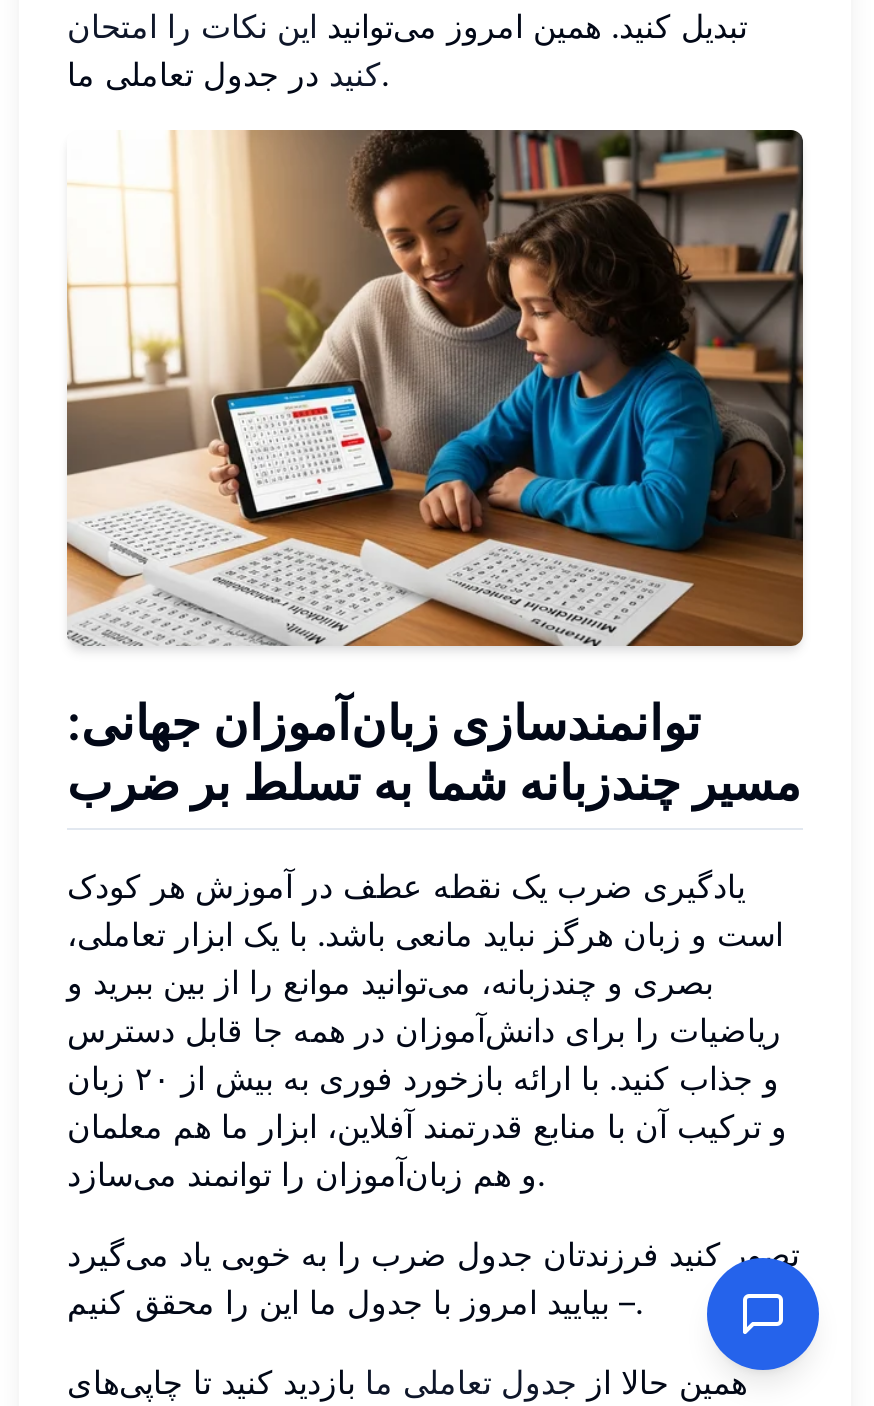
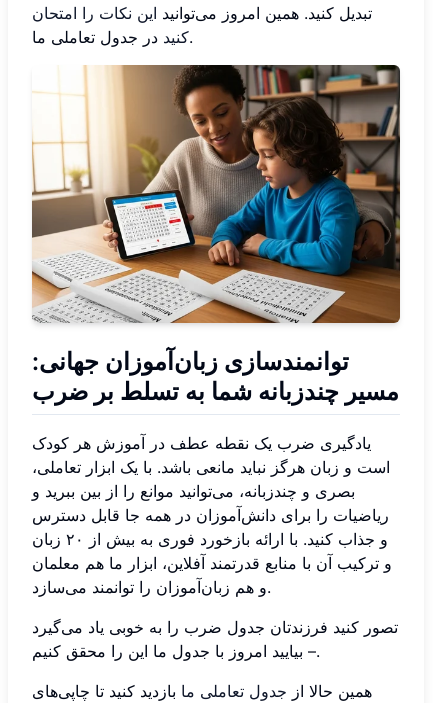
[705,1278,821,1374] [image] -> none

